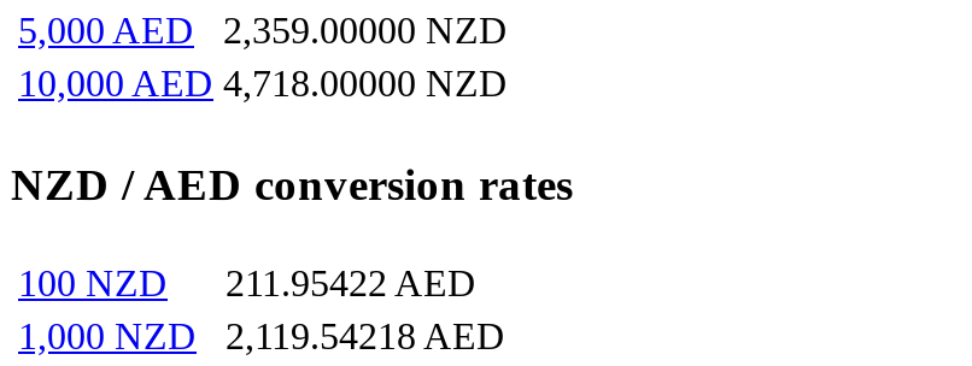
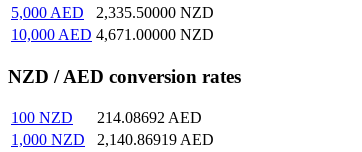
[18,10,508,51] 5,000 AED 2,359.00000 NZD -> [11,4,214,21] 5,000 AED 2,335.50000 NZD
[18,63,508,104] 10,000 AED 4,718.00000 NZD -> [11,26,214,43] 10,000 AED 4,671.00000 NZD
[18,264,476,305] 100 NZD 211.95422 AED -> [11,109,202,126] 100 NZD 214.08692 AED
[18,317,505,358] 1,000 NZD 2,119.54218 AED -> [11,131,214,148] 1,000 NZD 2,140.86919 AED

